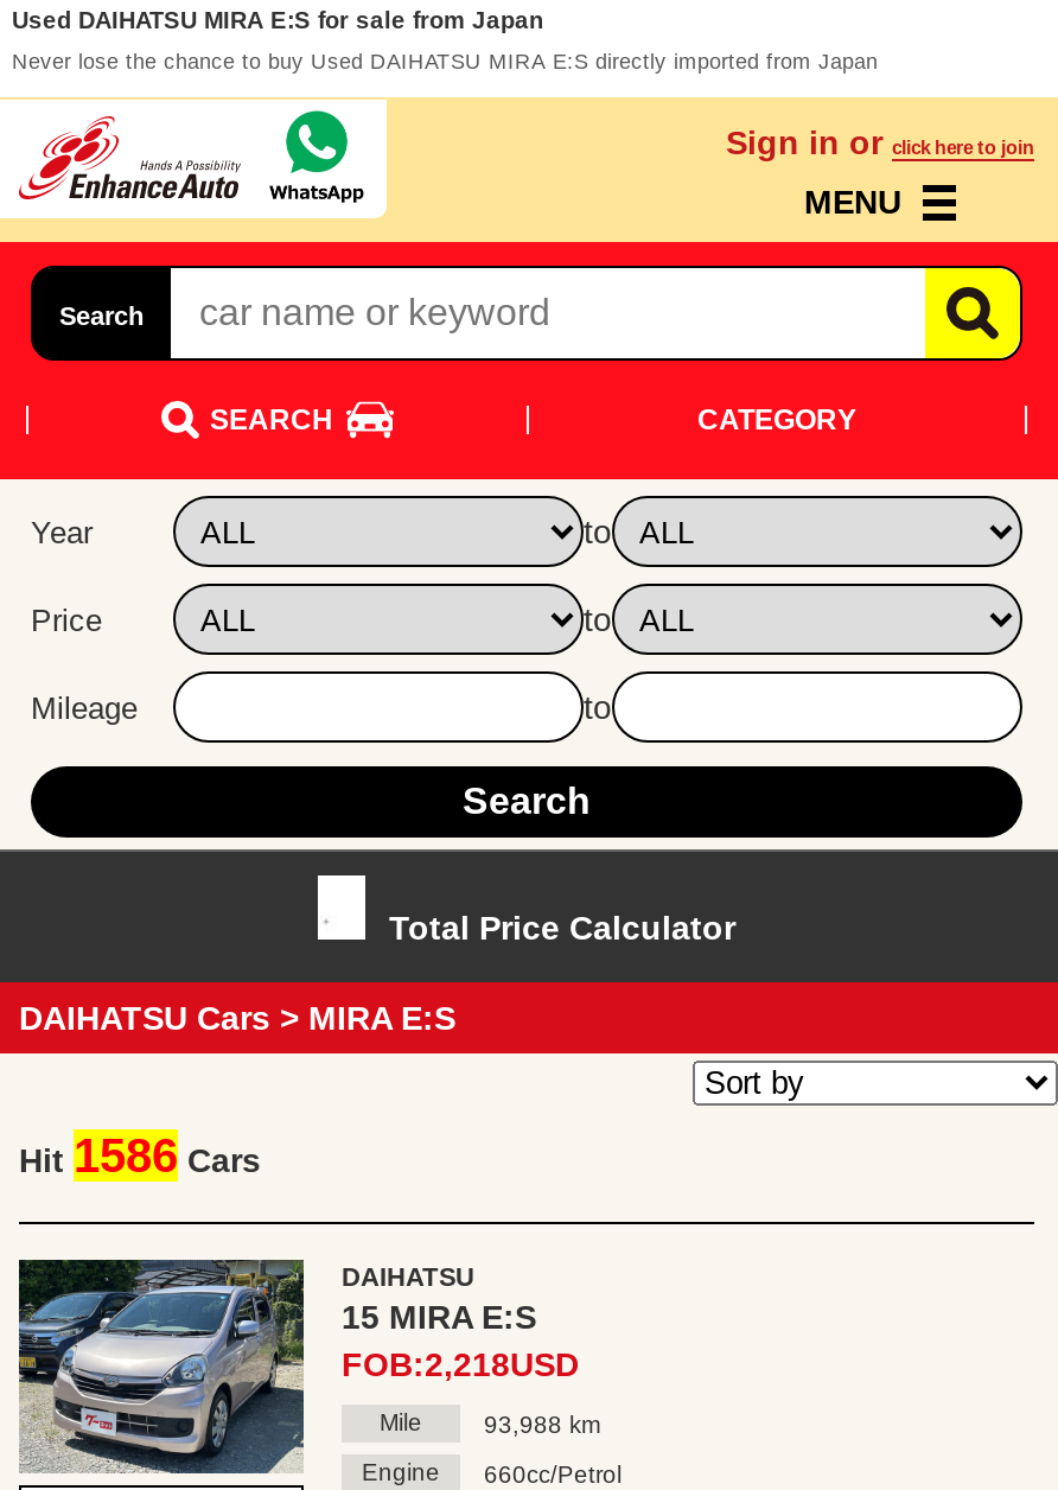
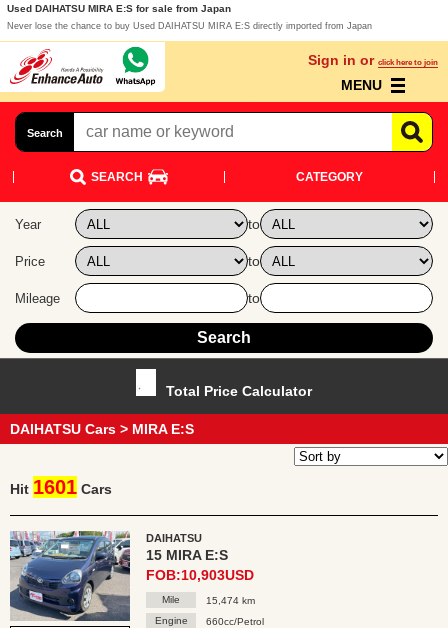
[19,1129,261,1182] Hit 1586 Cars -> [10,476,112,498] Hit 1601 Cars
[17,1257,579,1473] [image] | FOB:2,218USD -> [9,531,254,622] [image] | FOB:10,903USD
[484,1411,600,1437] 93,988 km -> [206,594,255,605] 15,474 km

